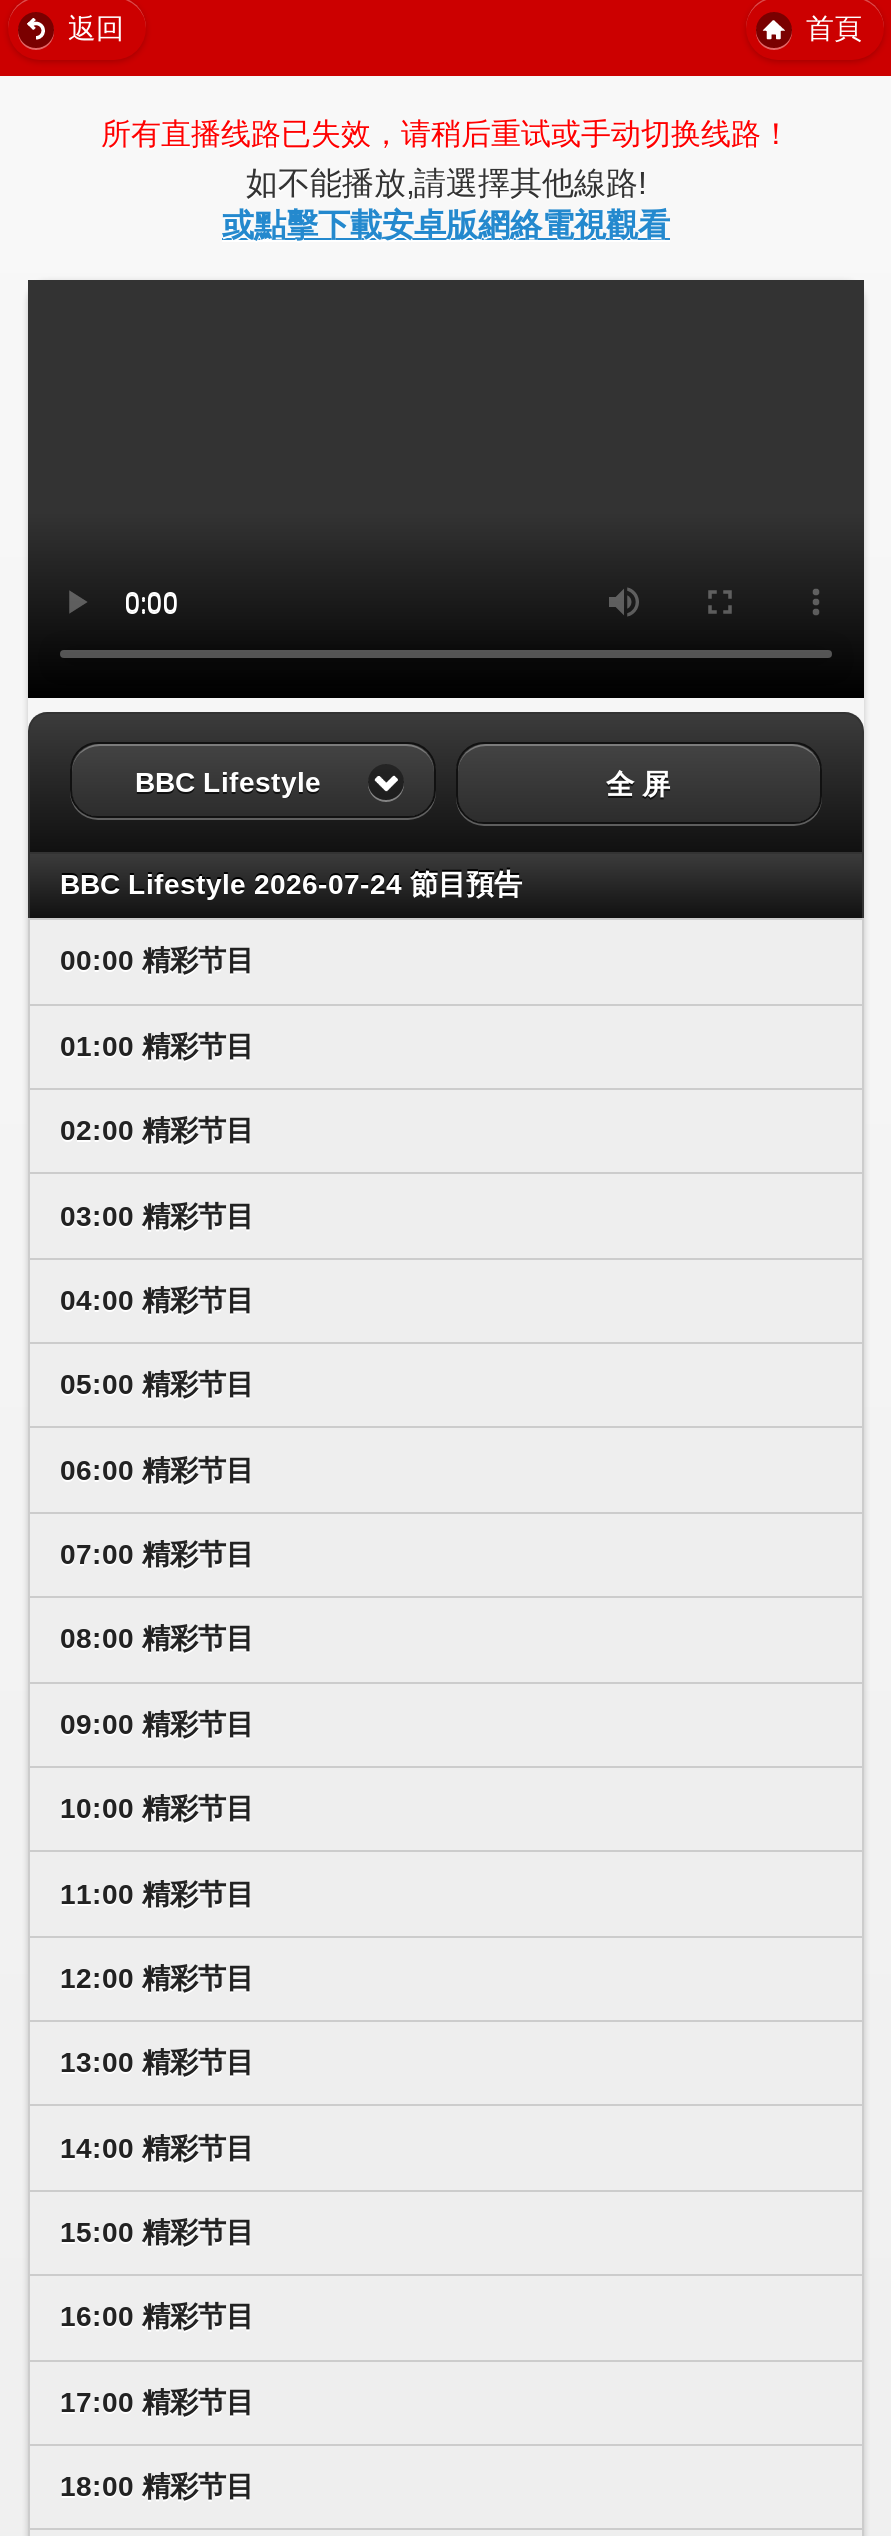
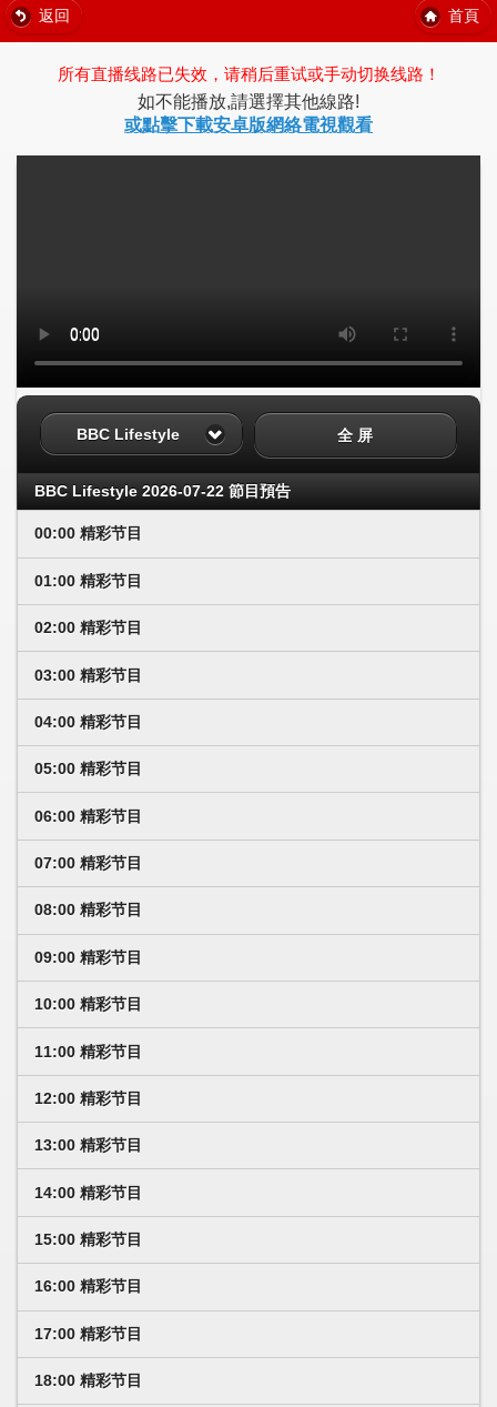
[60,868,522,900] BBC Lifestyle 2026-07-24 節目預告 -> [34,482,291,500] BBC Lifestyle 2026-07-22 節目預告

